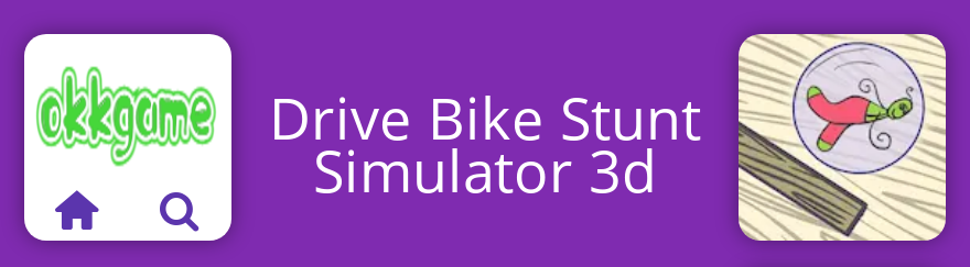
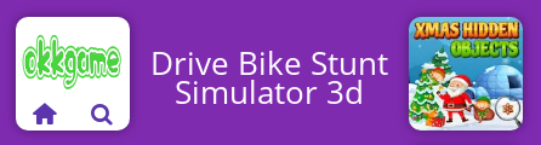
[736,32,948,241] [image] -> [408,16,524,130] [image]

